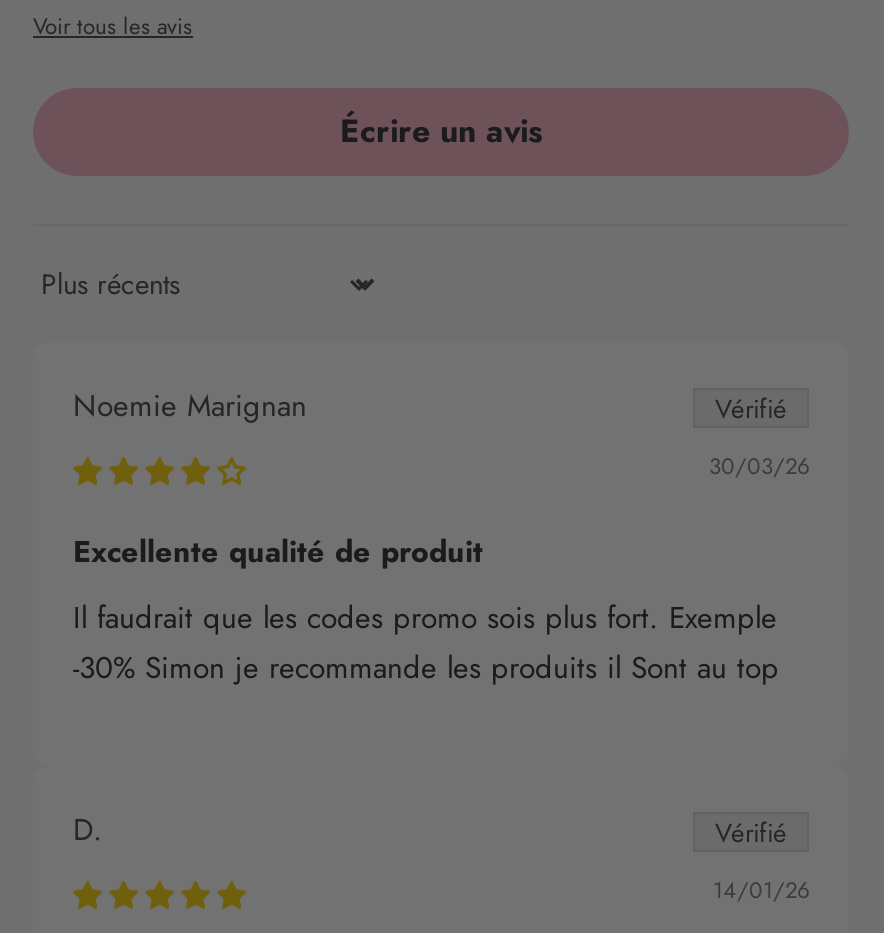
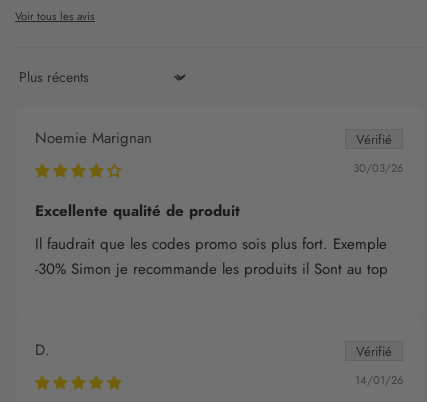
[340,109,542,155] Écrire un avis -> none

